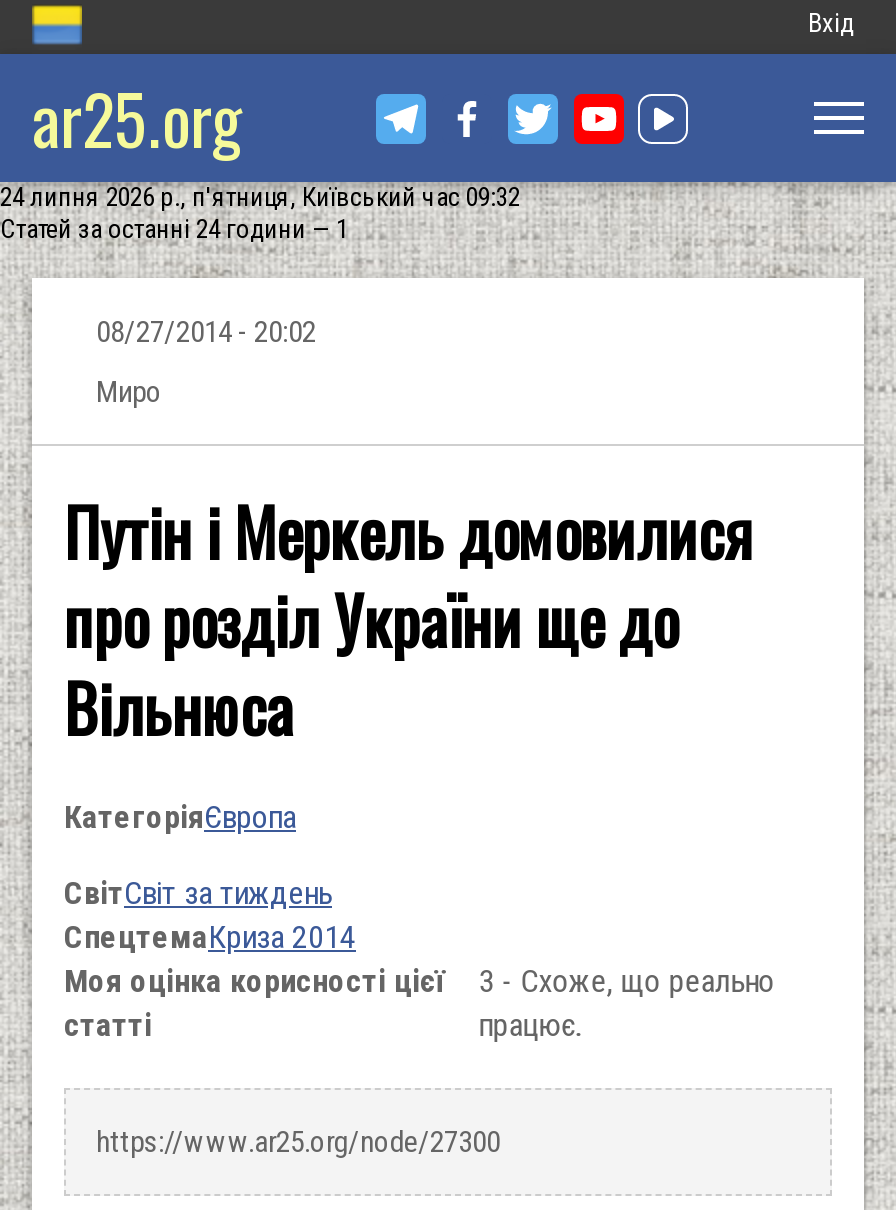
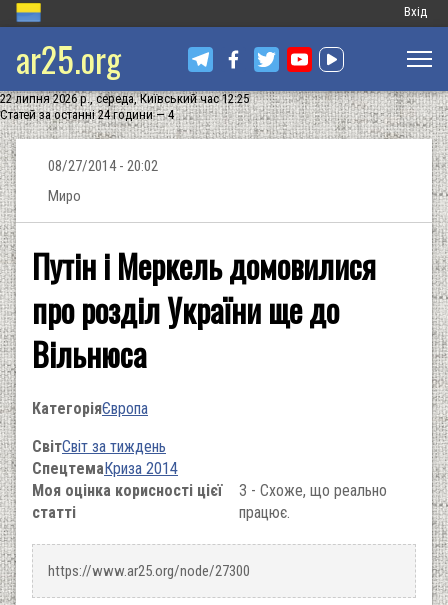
[0,182,520,212] 24 липня 2026 р., п'ятниця, Київський час 09:32 -> [0,91,249,106] 22 липня 2026 р., середа, Київський час 12:25
[0,214,348,244] Статей за останні 24 години — 1 -> [0,107,174,122] Статей за останні 24 години — 4

